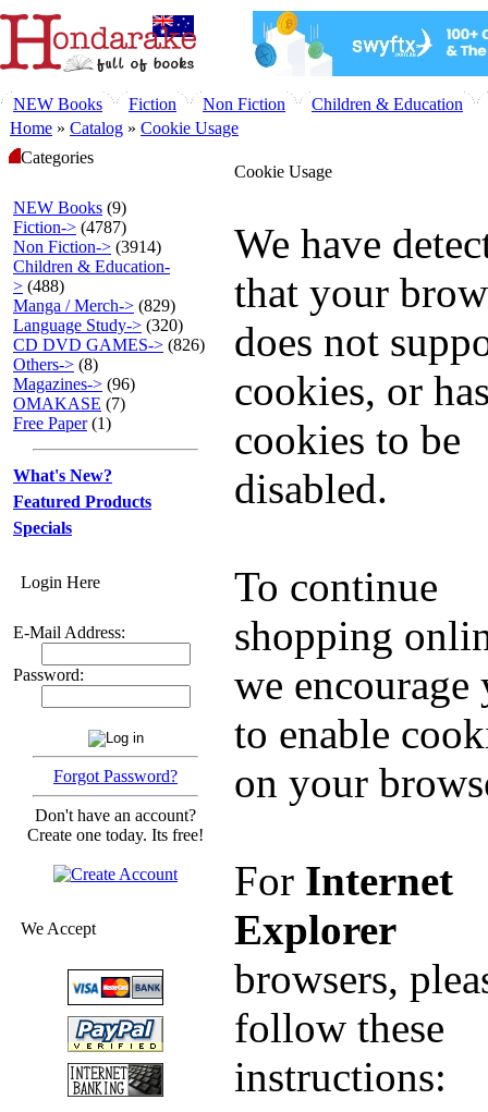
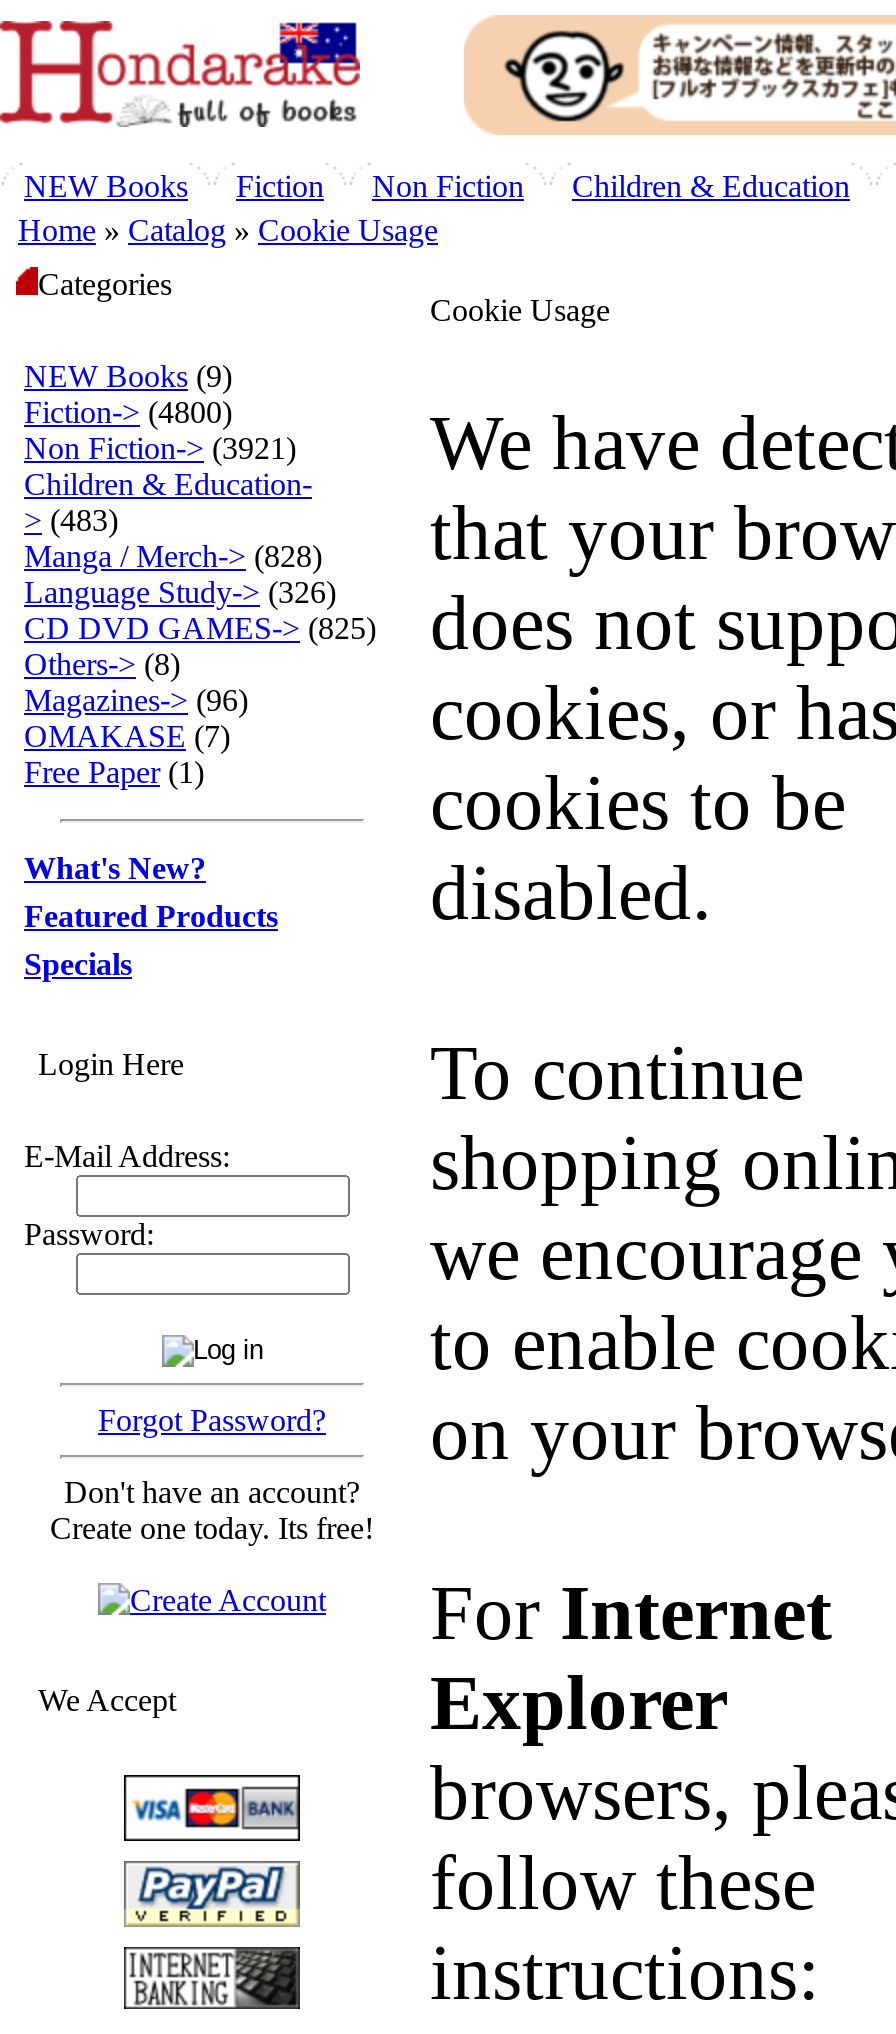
[252,10,485,77] [image] -> [464,15,890,135] [image]
[13,218,126,236] Fiction-> (4787) -> [24,395,232,429] Fiction-> (4800)
[13,237,161,256] Non Fiction-> (3914) -> [24,431,296,465] Non Fiction-> (3921)
[13,277,64,295] > (488) -> [24,503,118,537] > (483)
[13,296,175,315] Manga / Merch-> (829) -> [24,539,322,573] Manga / Merch-> (828)
[13,316,183,334] Language Study->(320) -> [24,575,336,609] Language Study->(326)
[13,335,205,354] CD DVD GAMES-> (826) -> [24,611,376,645] CD DVD GAMES-> (825)

